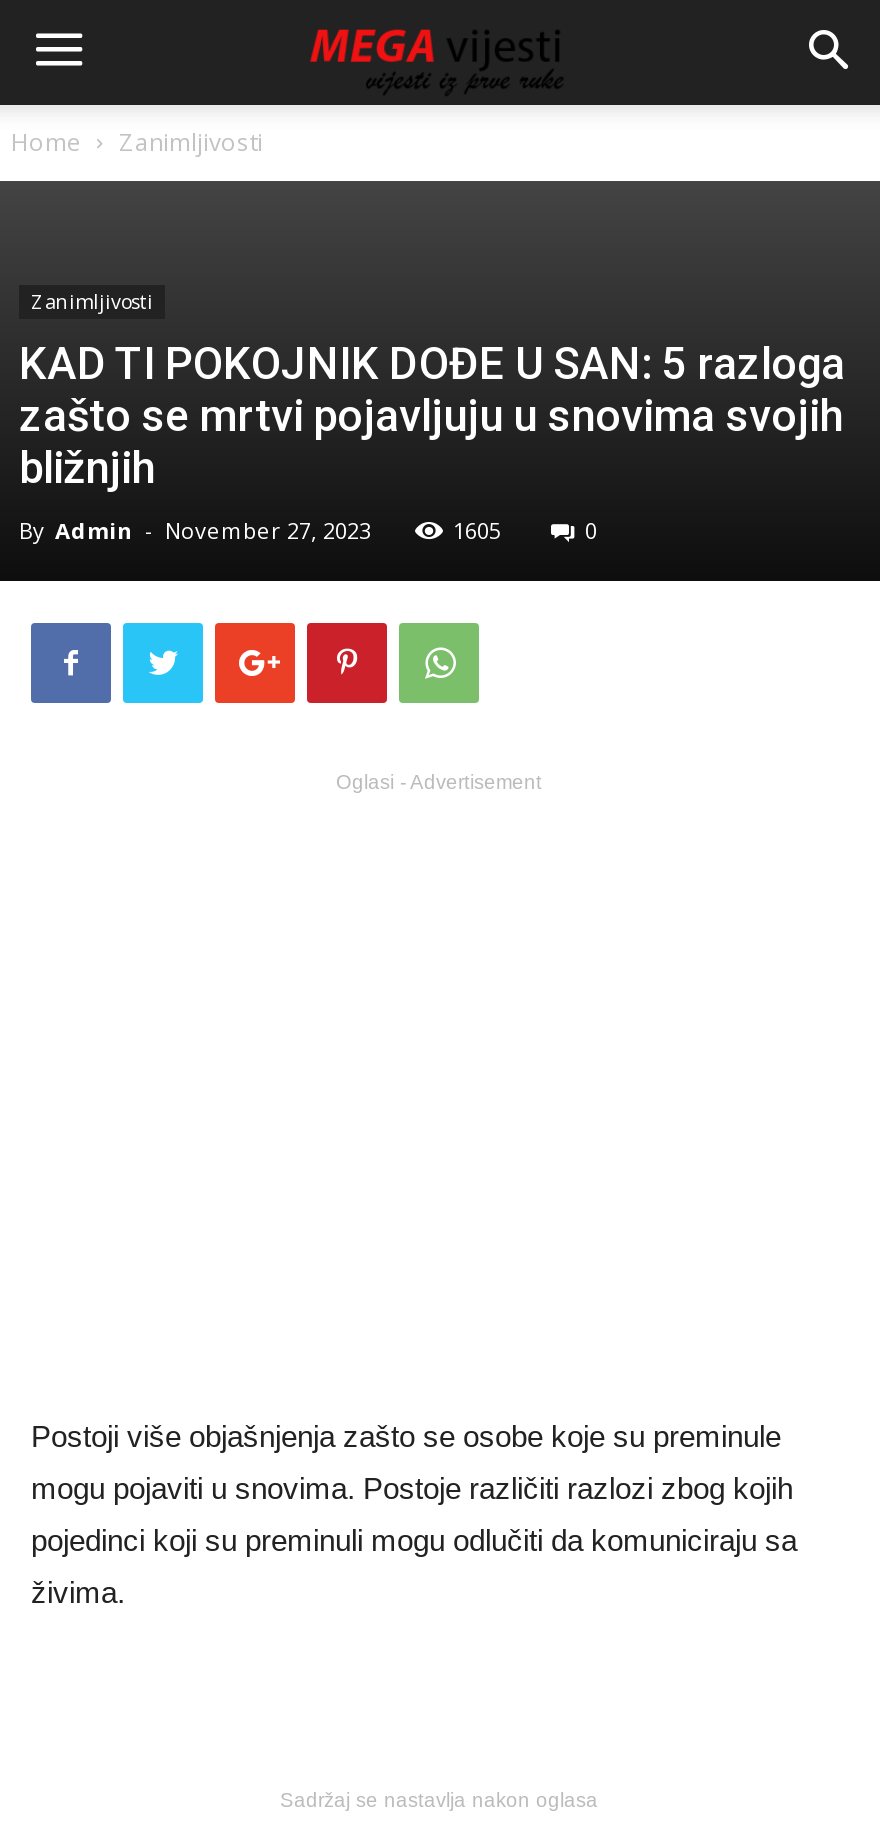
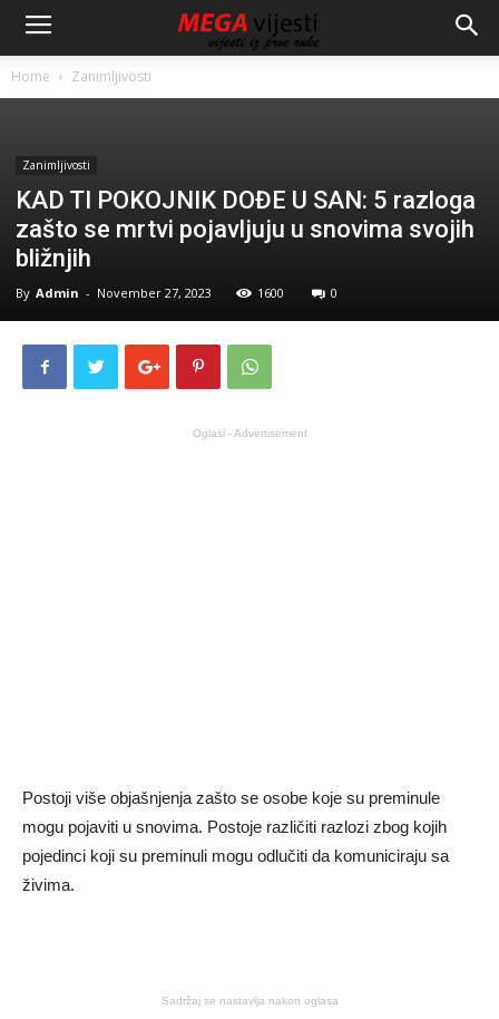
[453,515,501,545] 1605 -> [257,284,284,301] 1600

